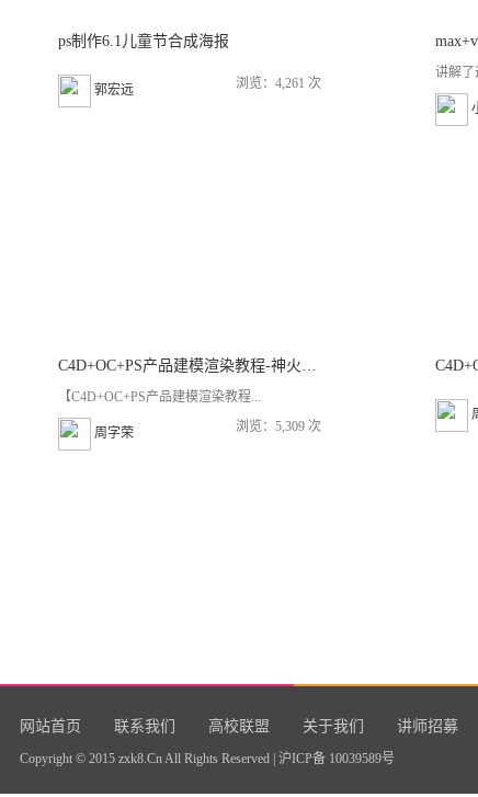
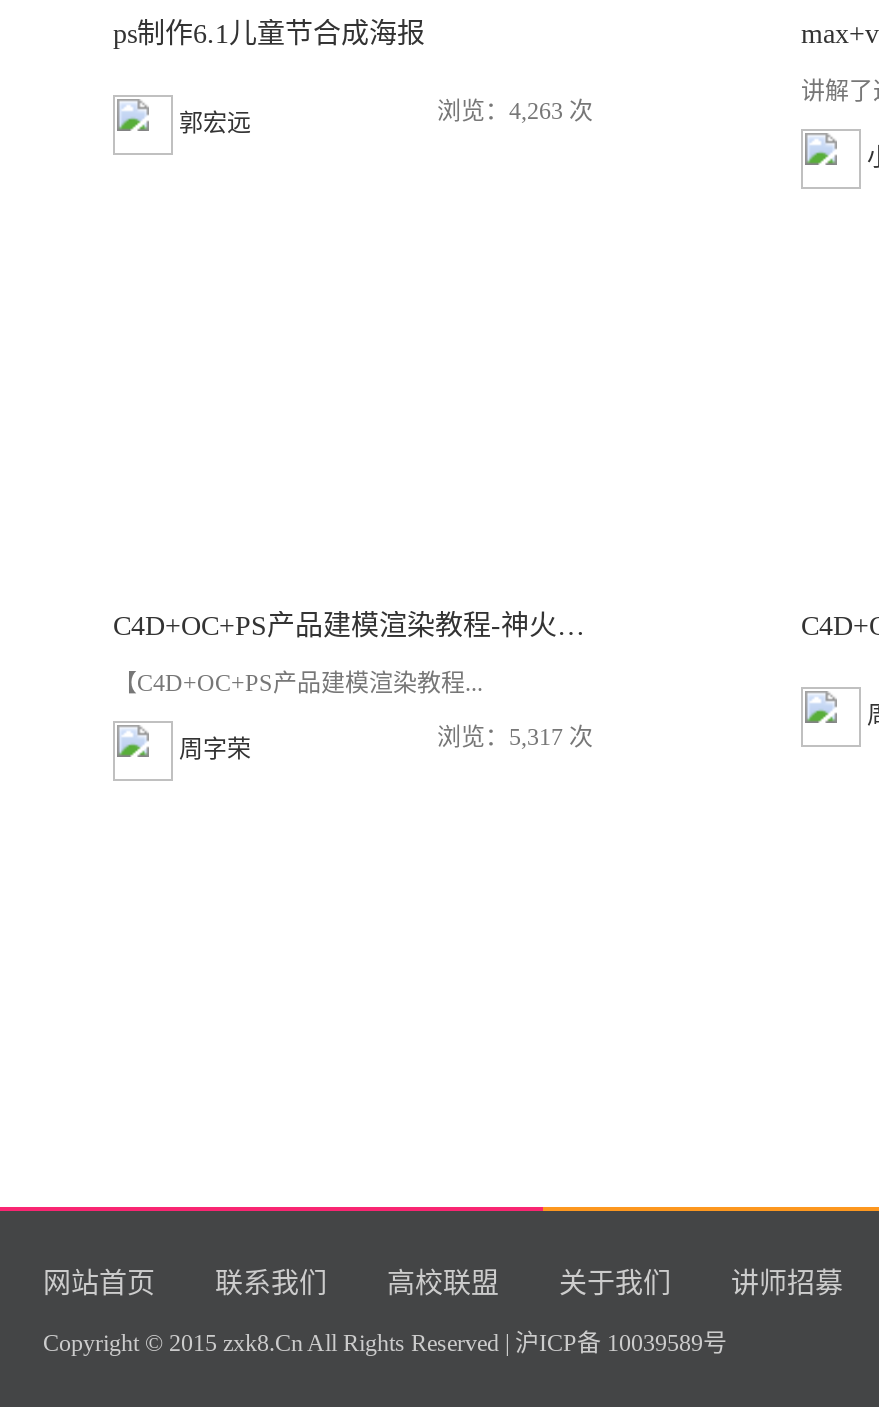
[236,76,321,91] 浏览：4,261 次 -> [437,97,593,125] 浏览：4,263 次
[236,419,321,434] 浏览：5,309 次 -> [437,723,593,751] 浏览：5,317 次

